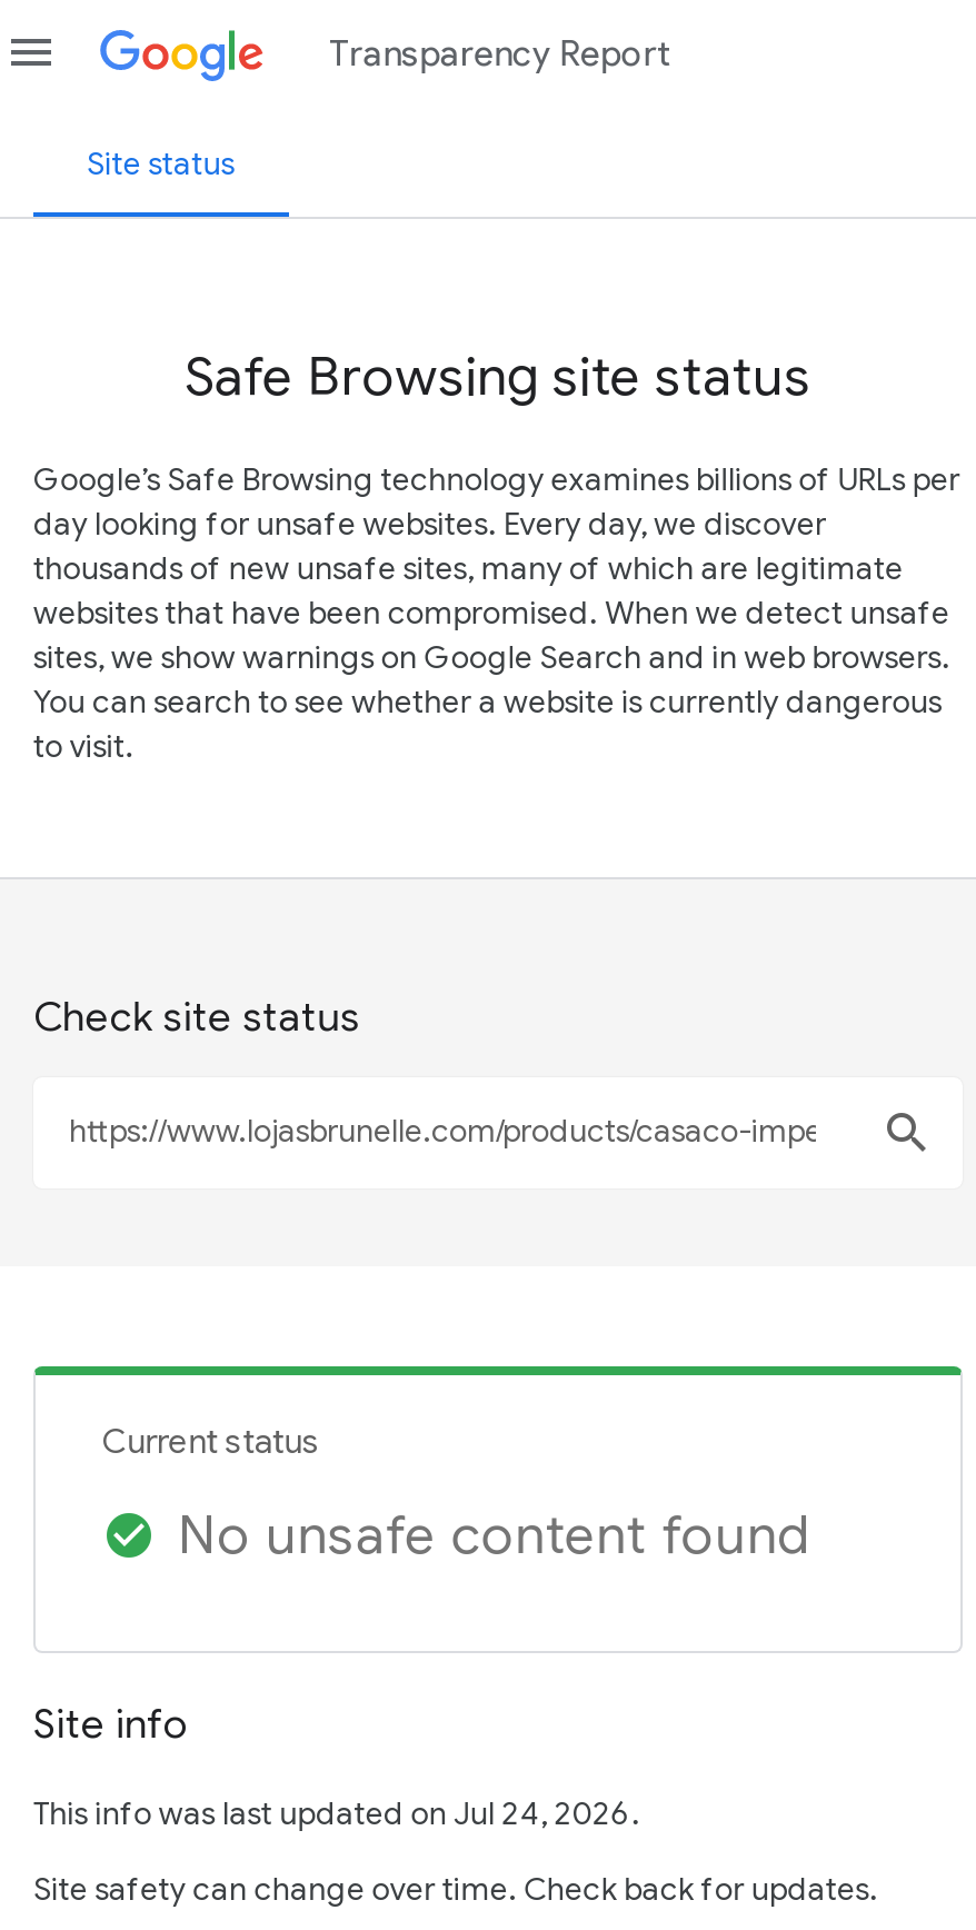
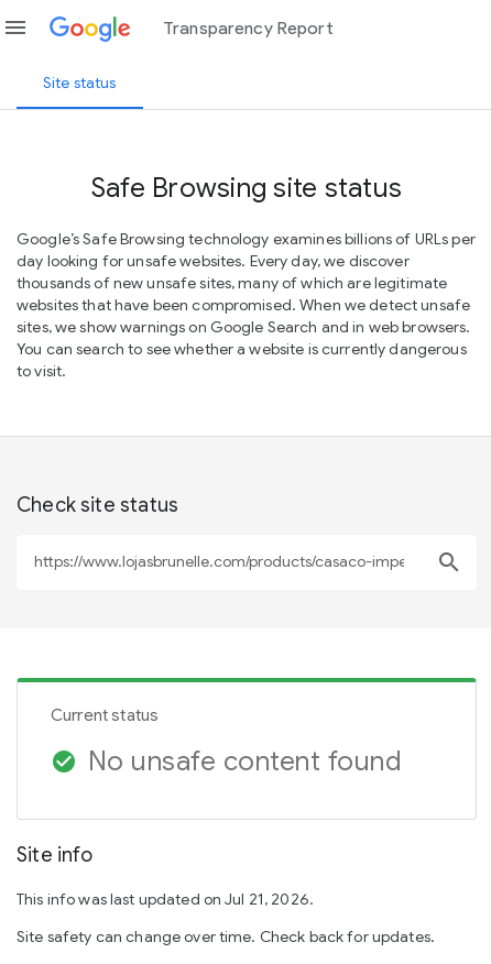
[33,1793,640,1833] This info was last updated on Jul 24, 2026. -> [17,889,314,909] This info was last updated on Jul 21, 2026.

